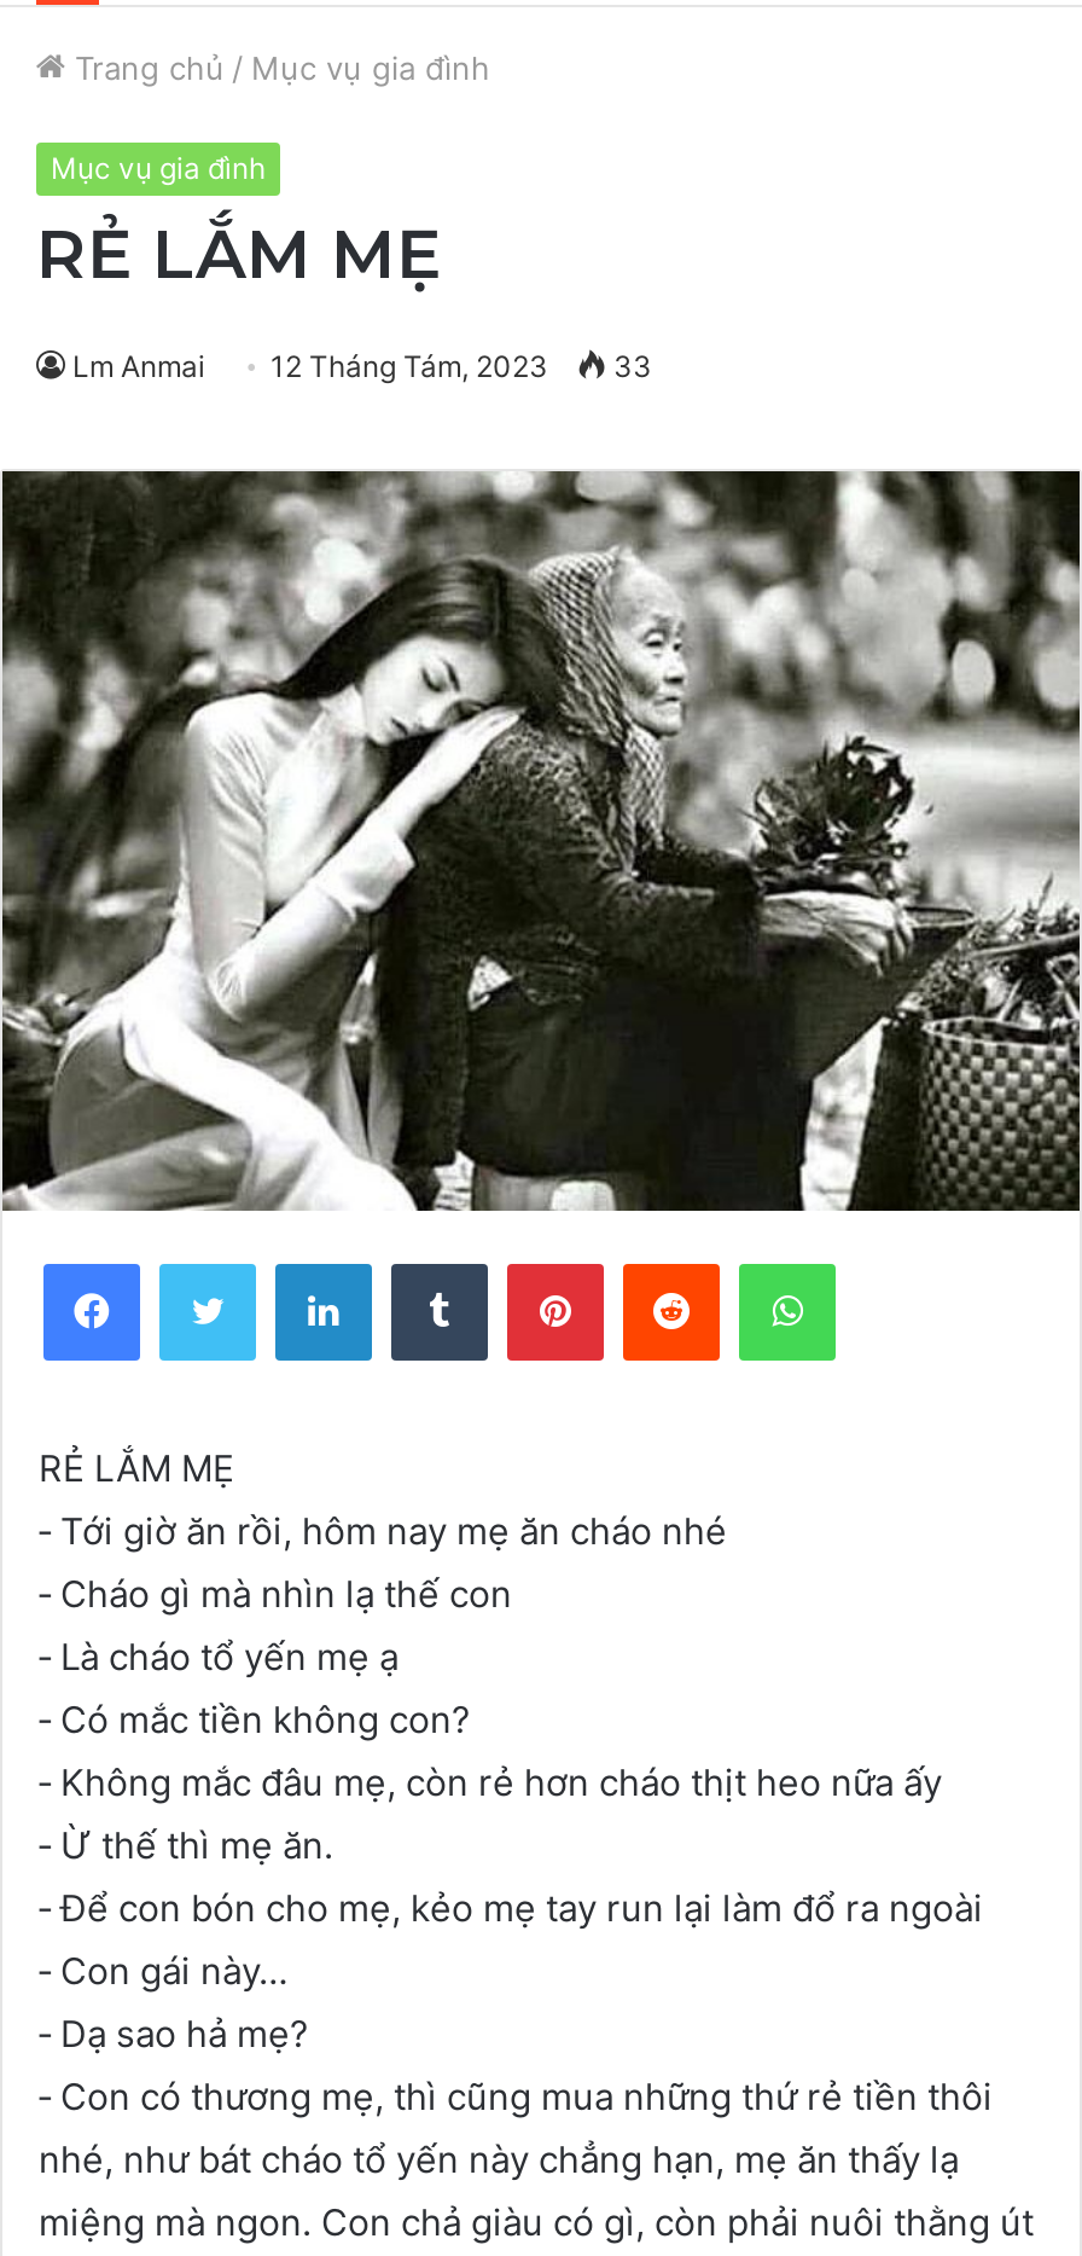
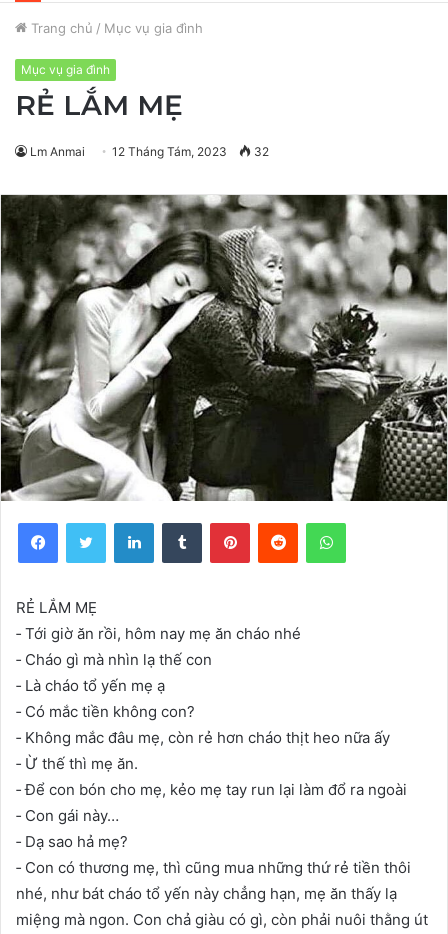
[72,348,652,384] Lm Anmai 12 Tháng Tám, 2023 33 -> [30,144,269,159] Lm Anmai 12 Tháng Tám, 2023 32

